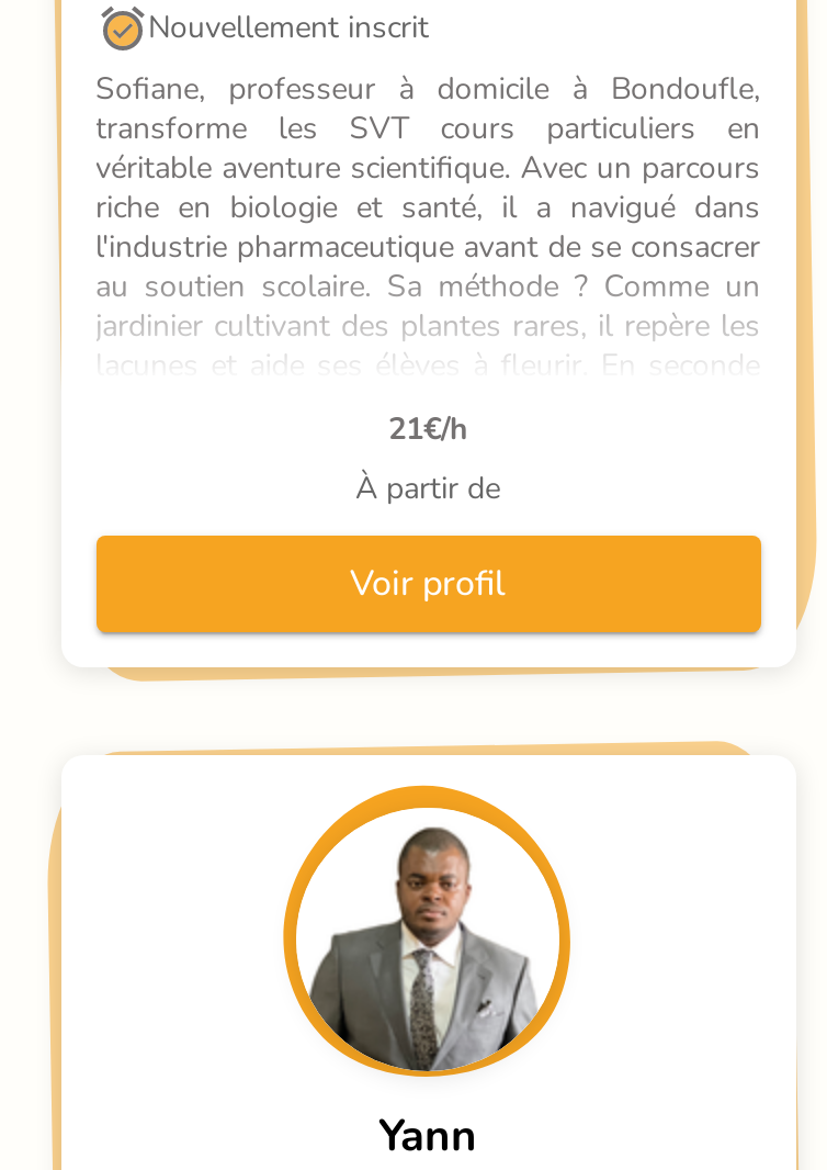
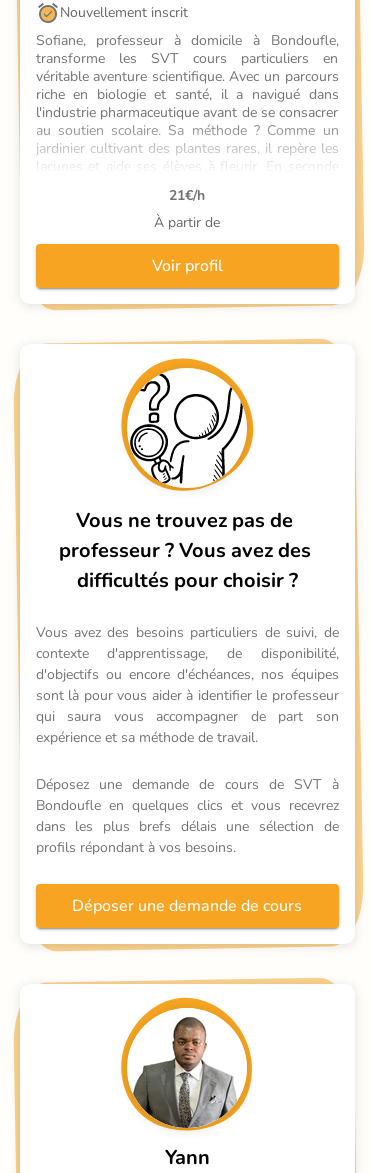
none -> [35,368,338,917] [image] | Vous ne trouvez pas de | professeur ? Vous avez des | difficultés pour choisir ? | Vous avez des besoins particuliers de suivi, de | contexte d'apprentissage, de disponibilité, | d'objectifs ou encore d'échéances, nos équipes | sont là pour vous aider à identifier le professeur | qui saura vous accompagner de part son | expérience et sa méthode de travail. | Déposez une demande de cours de SVT à | Bondoufle en quelques clics et vous recevrez | dans les plus brefs délais une sélection de | profils répondant à vos besoins. | Déposer une demande de cours

